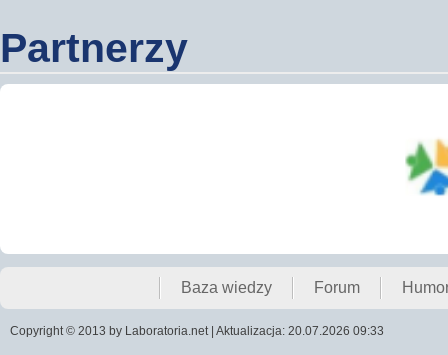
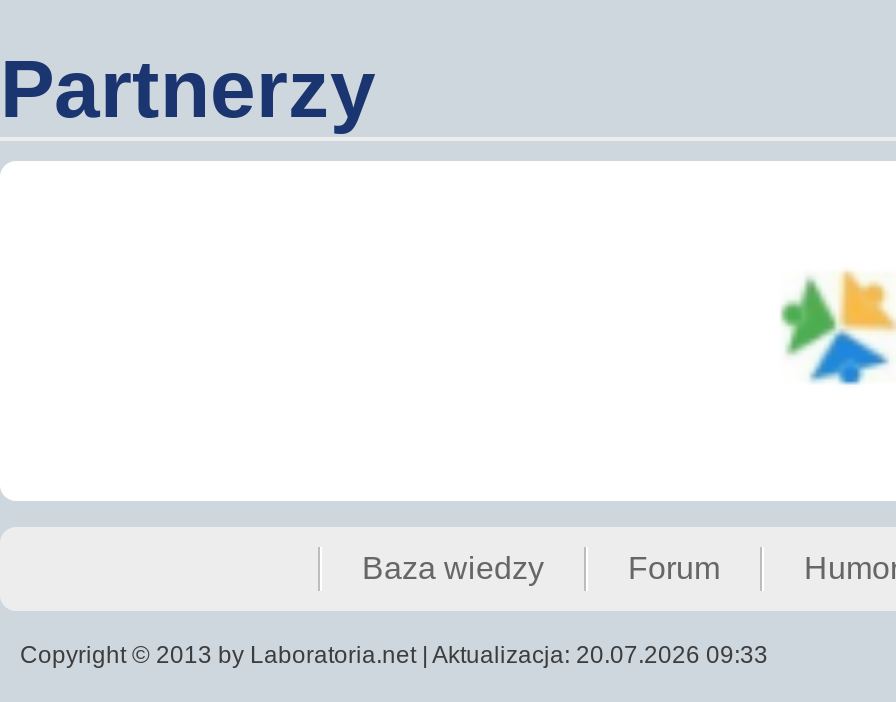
[391,139,445,197] [image] -> [780,271,890,385] [image]

